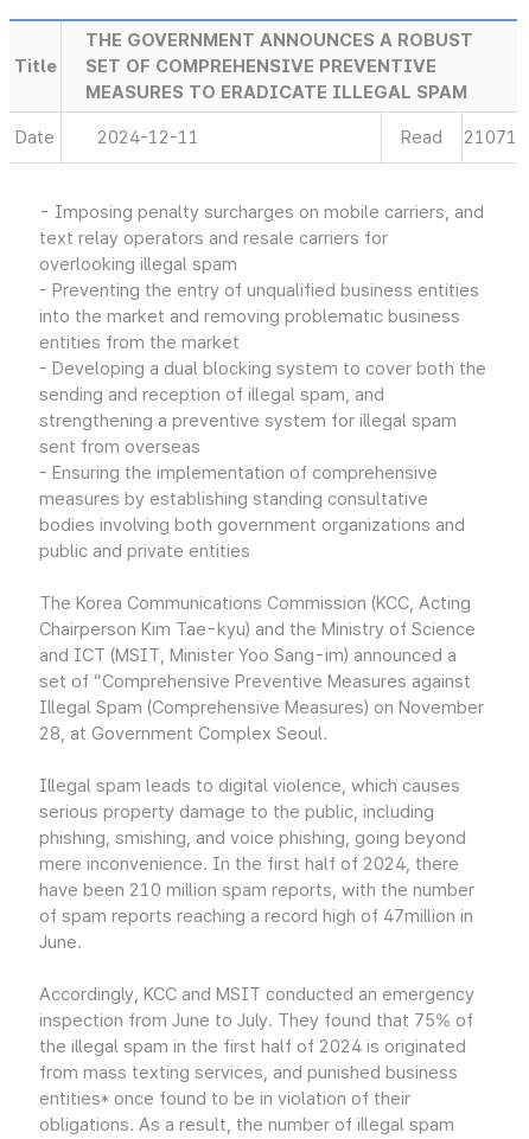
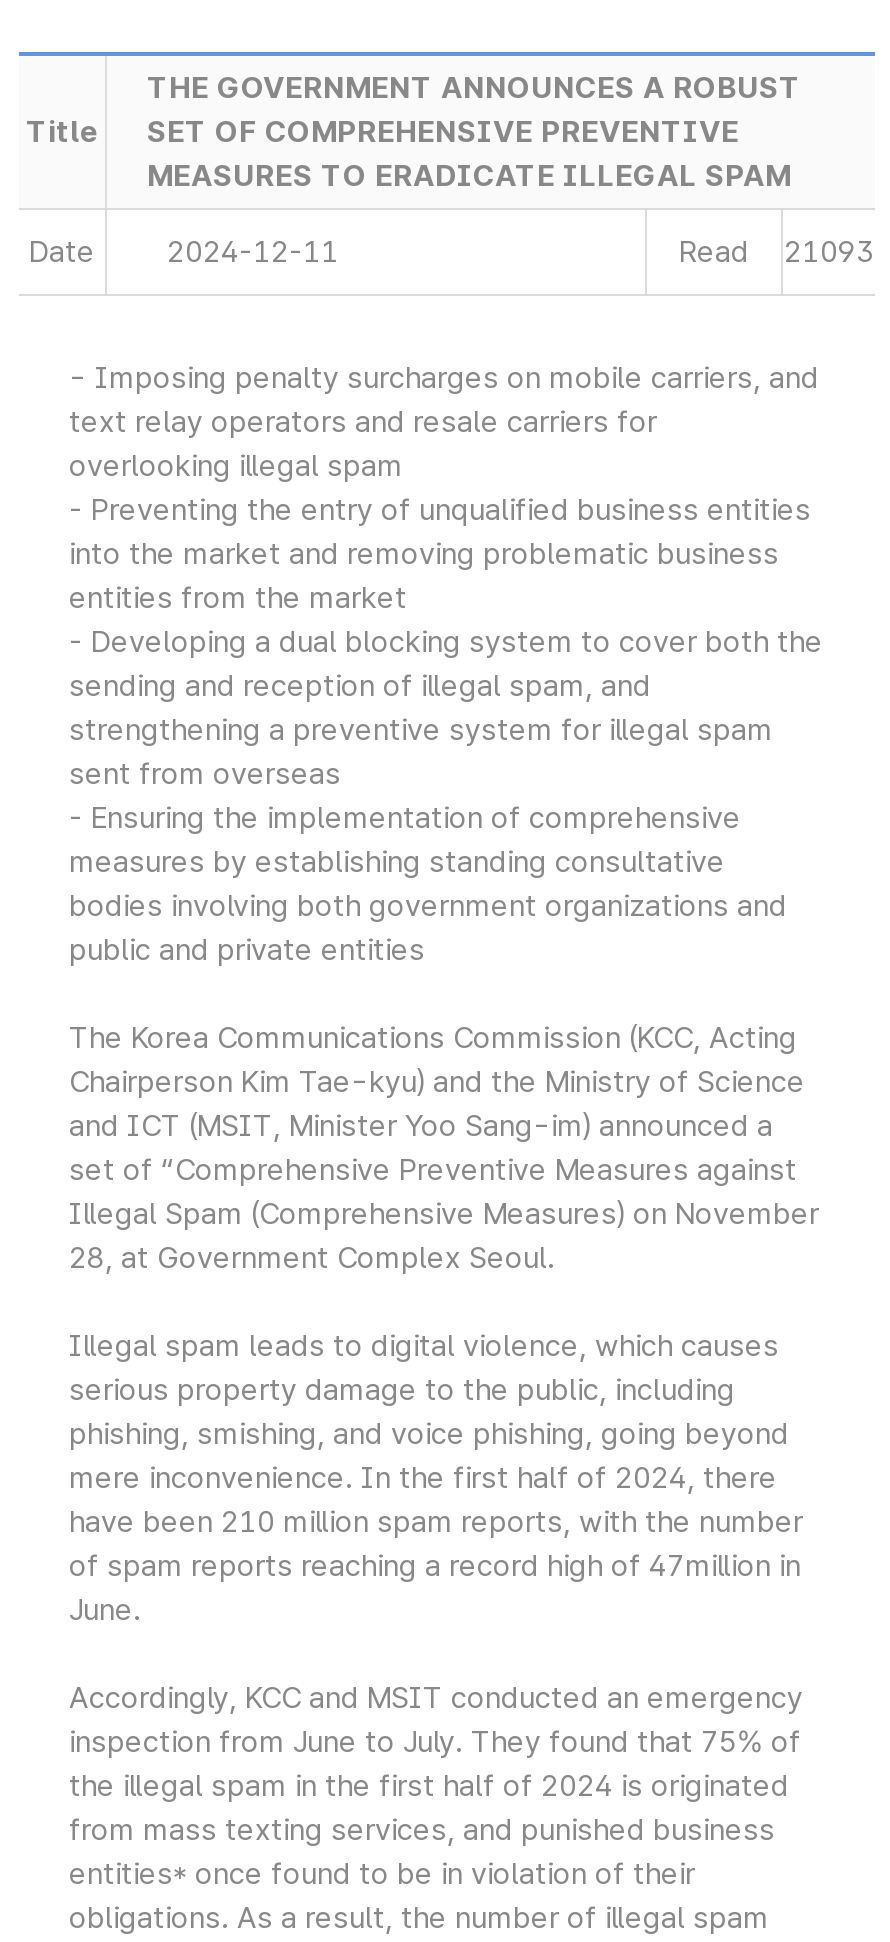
[401,127,517,148] Read 21071 -> [679,234,874,270] Read 21093

